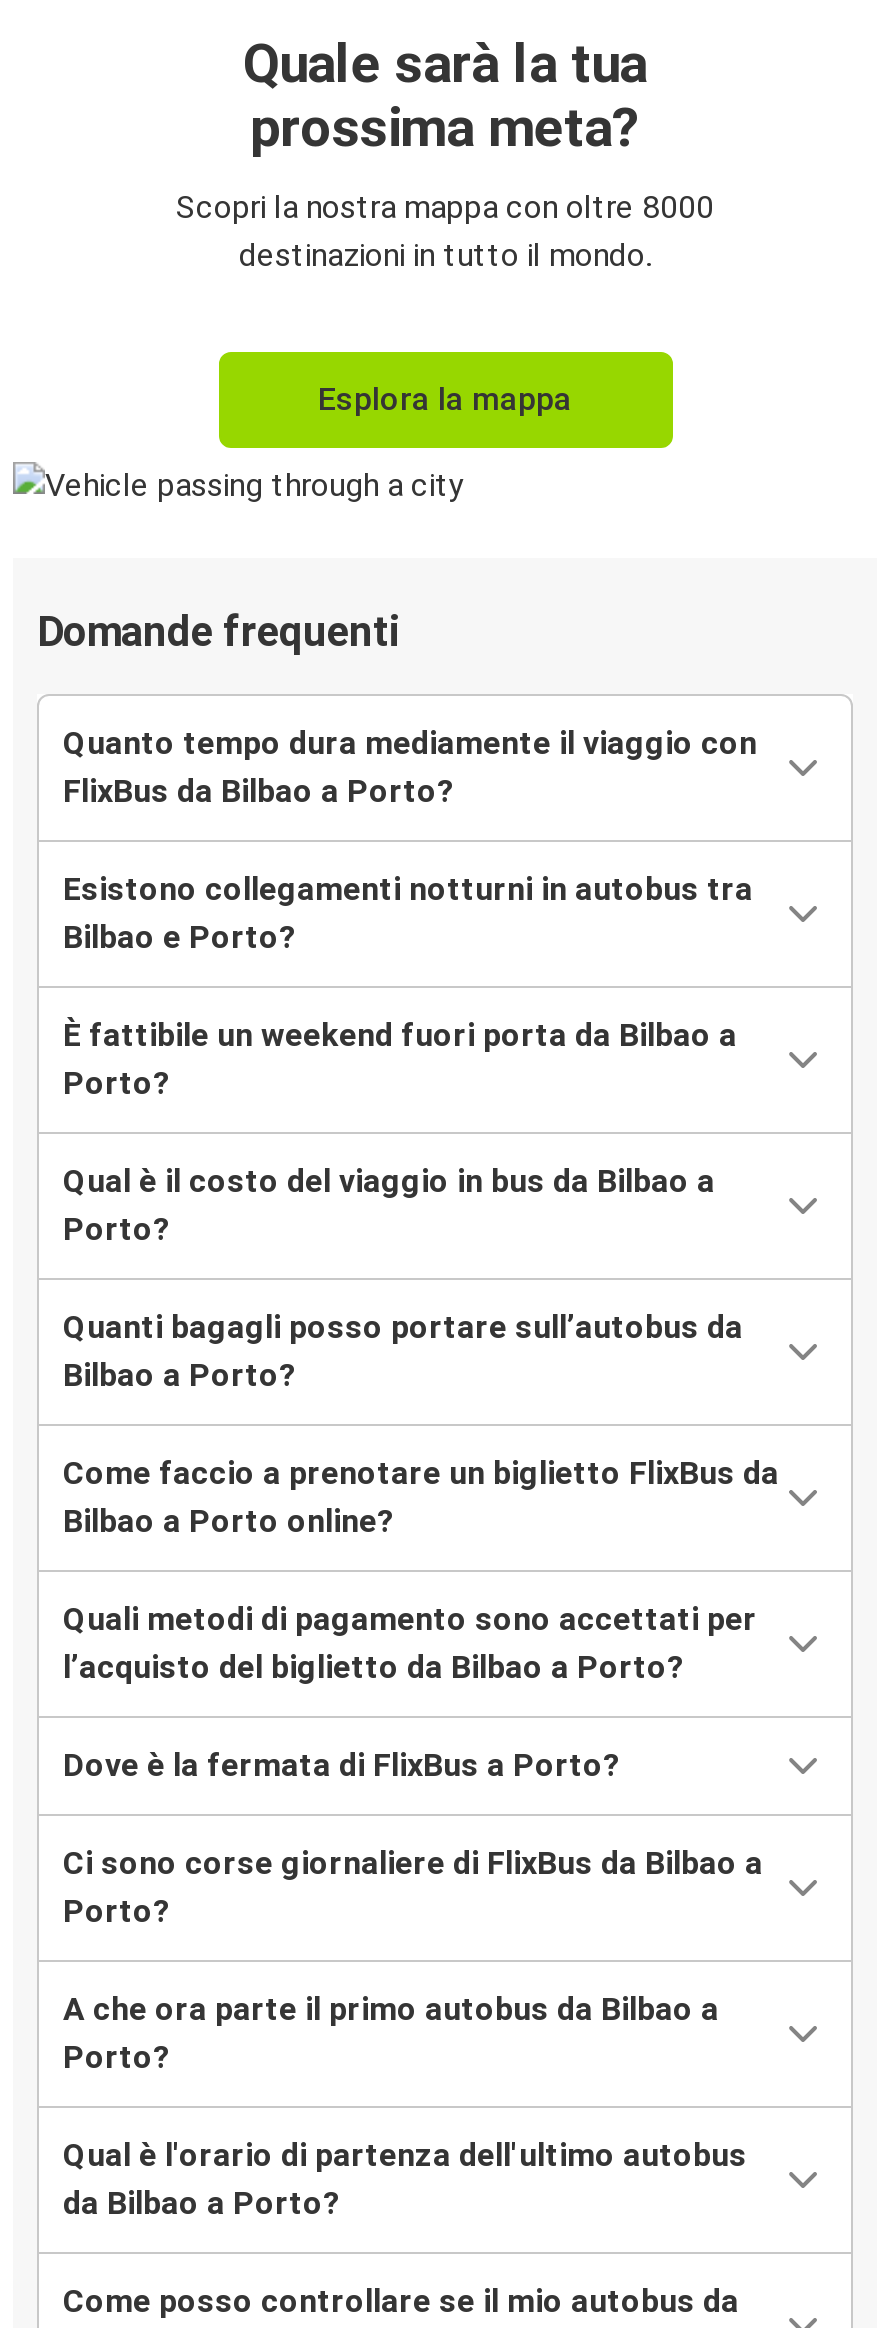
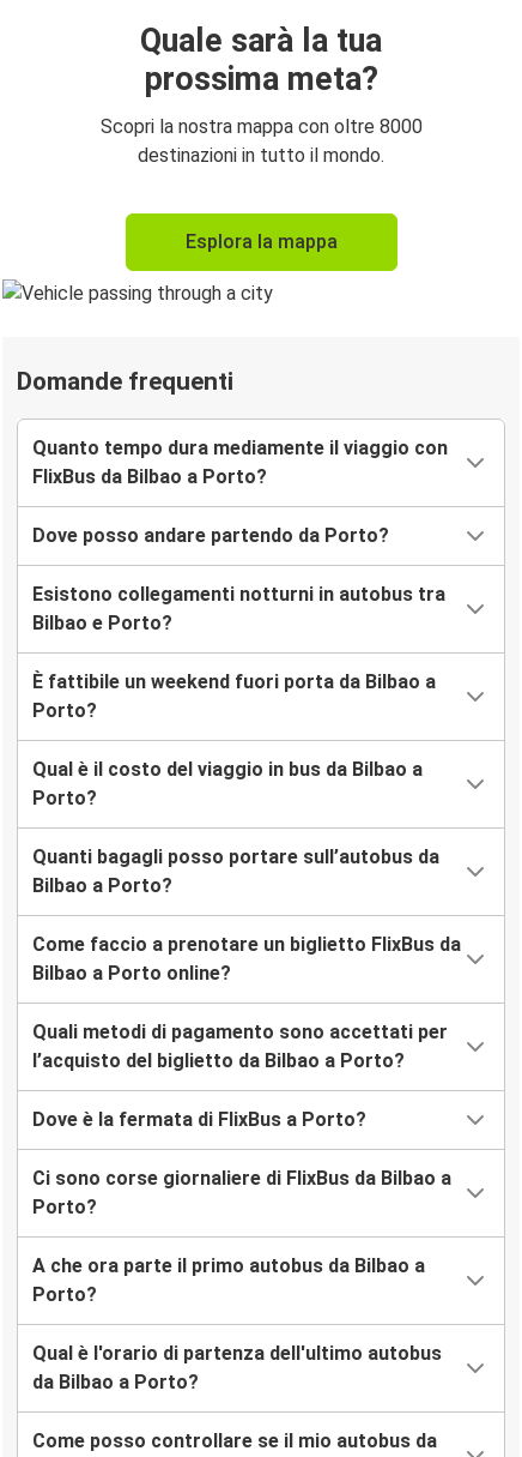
none -> [32,524,389,547] Dove posso andare partendo da Porto?

